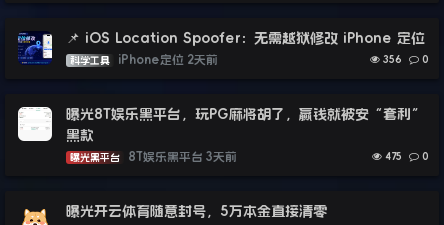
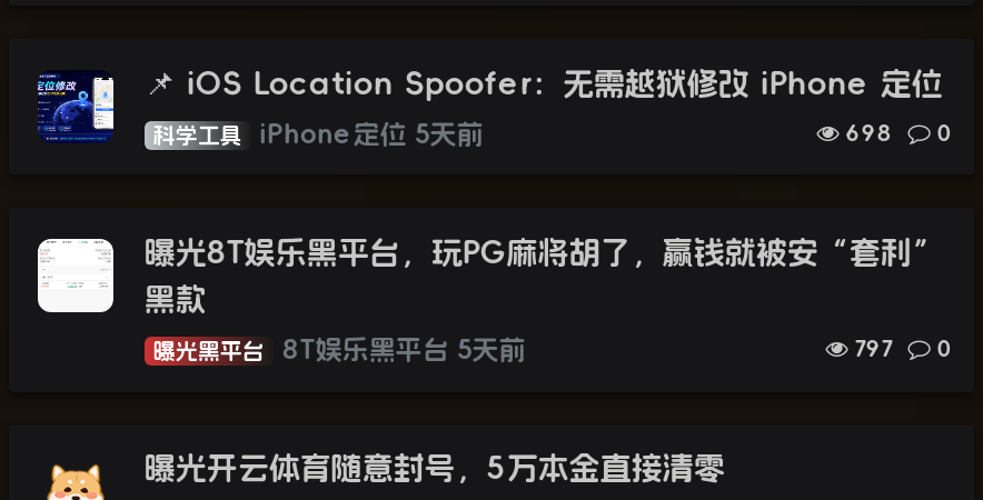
[118,54,218,66] iPhone定位 2天前 -> [260,120,483,147] iPhone定位 5天前
[380,54,429,65] 356 0 -> [839,120,952,145] 698 0
[128,151,237,163] 8T娱乐黑平台 3天前 -> [282,336,526,363] 8T娱乐黑平台 5天前
[382,151,429,162] 475 0 -> [848,336,952,360] 797 0

